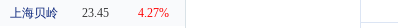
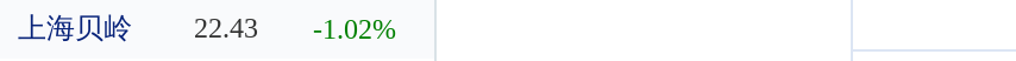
[82,6,109,20] 23.45 -> [194,12,258,45] 22.43
[138,6,169,20] 4.27% -> [313,12,396,45] -1.02%

